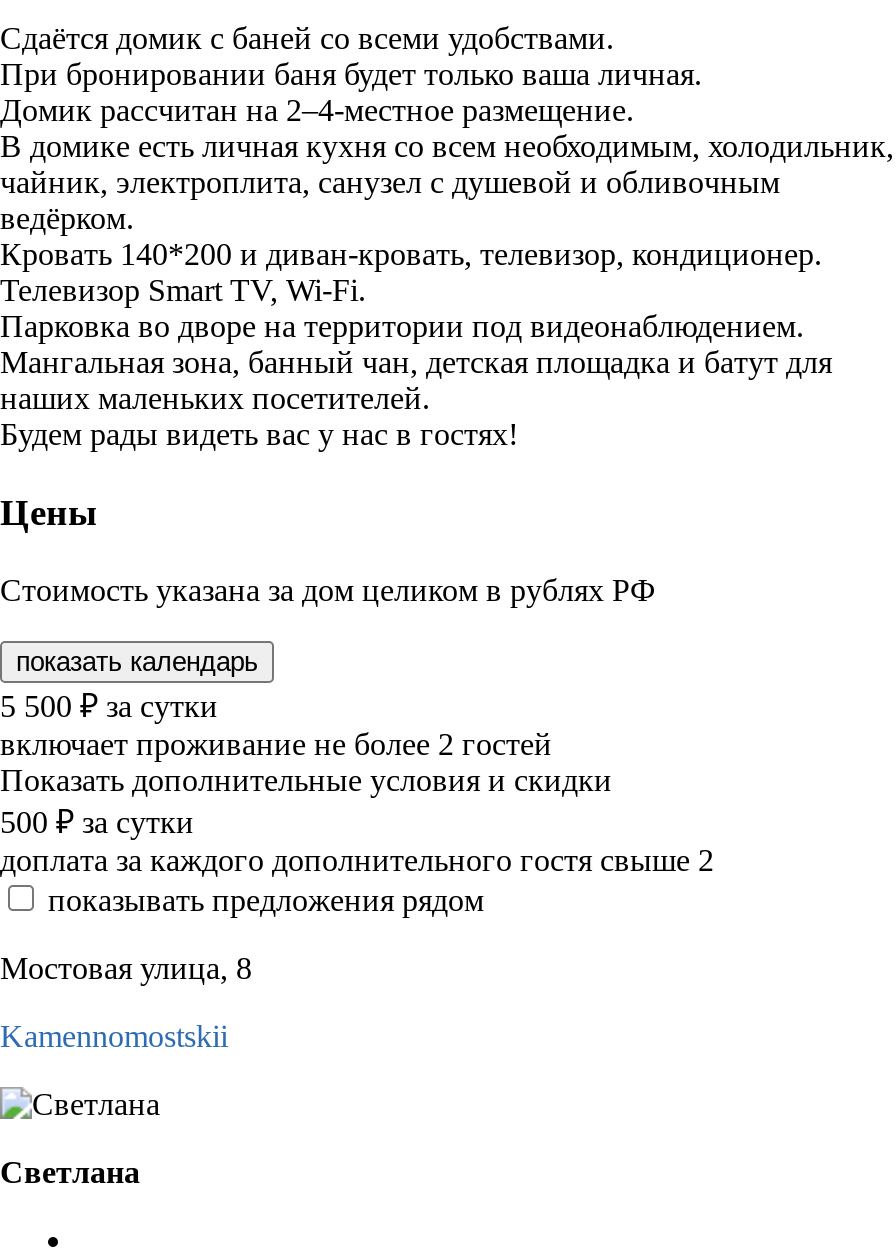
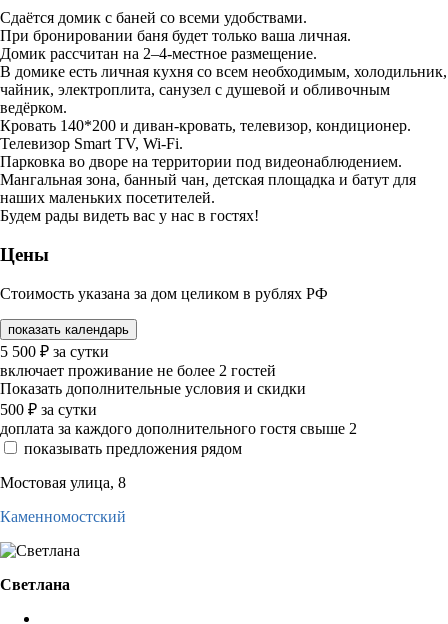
[0,1018,228,1052] Kamennomostskii -> [0,507,126,524] Каменномостский

